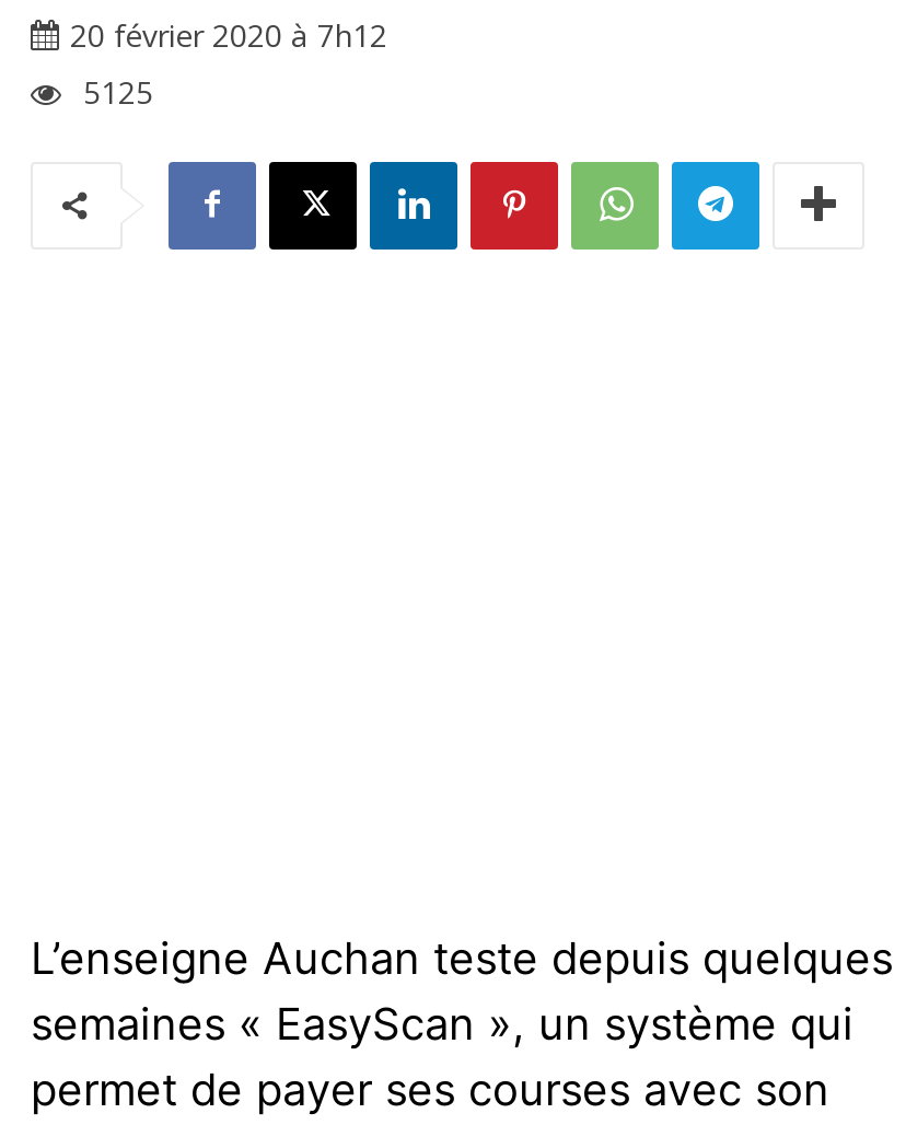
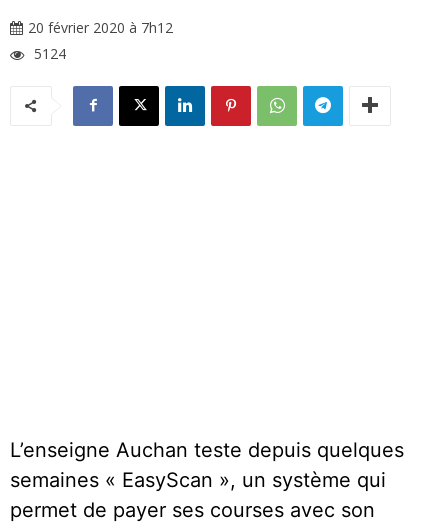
[83,71,153,113] 5125 -> [34,45,66,64] 5124

